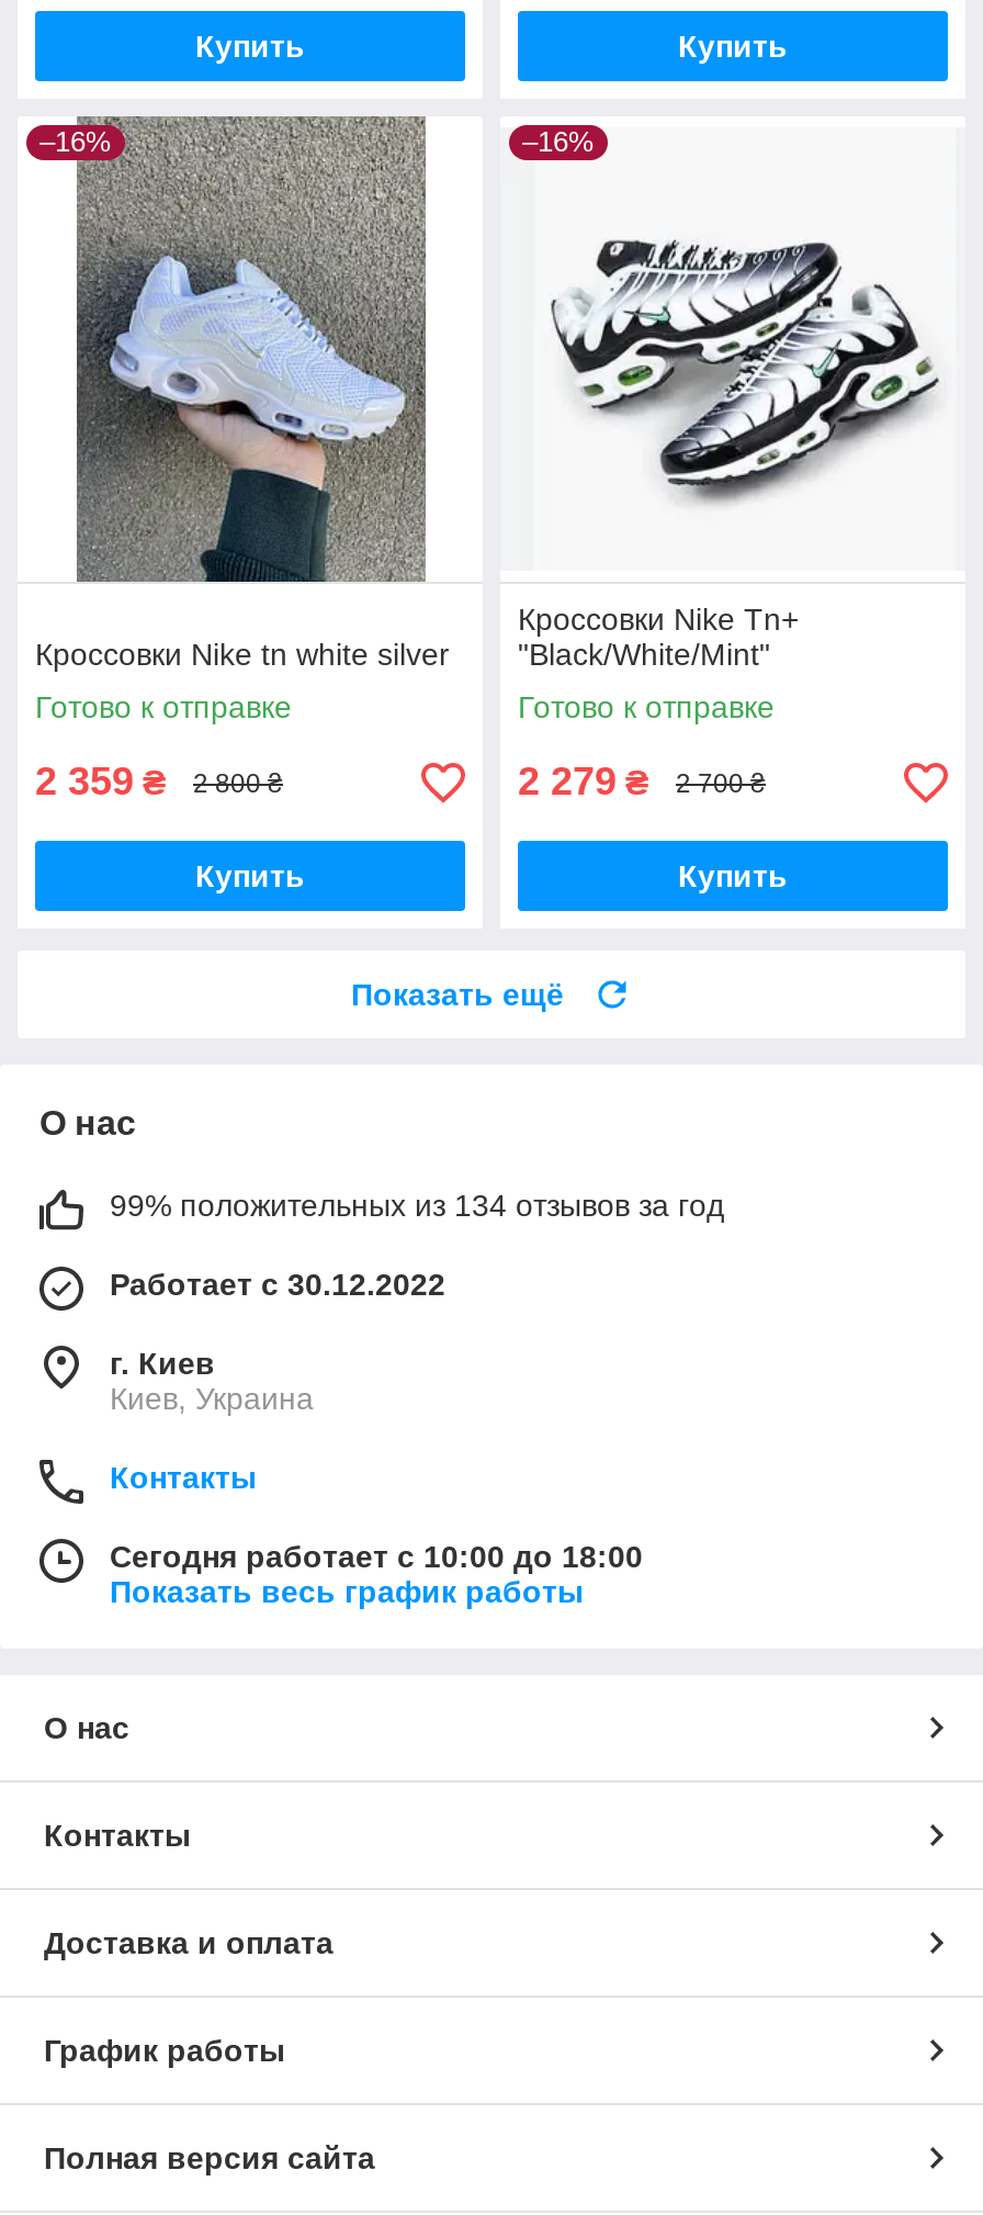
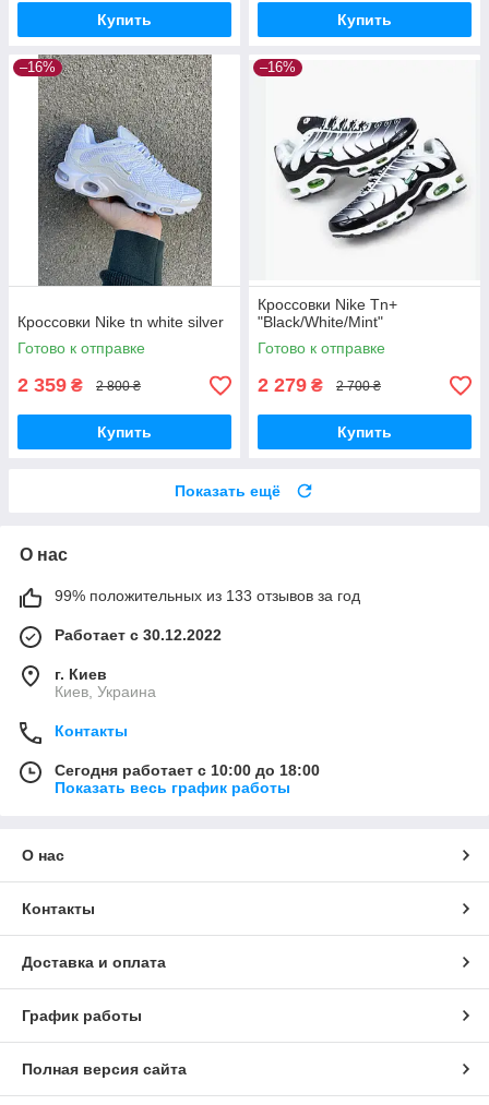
[110,1188,724,1223] 99% положительных из 134 отзывов за год -> [55,587,360,604] 99% положительных из 133 отзывов за год

